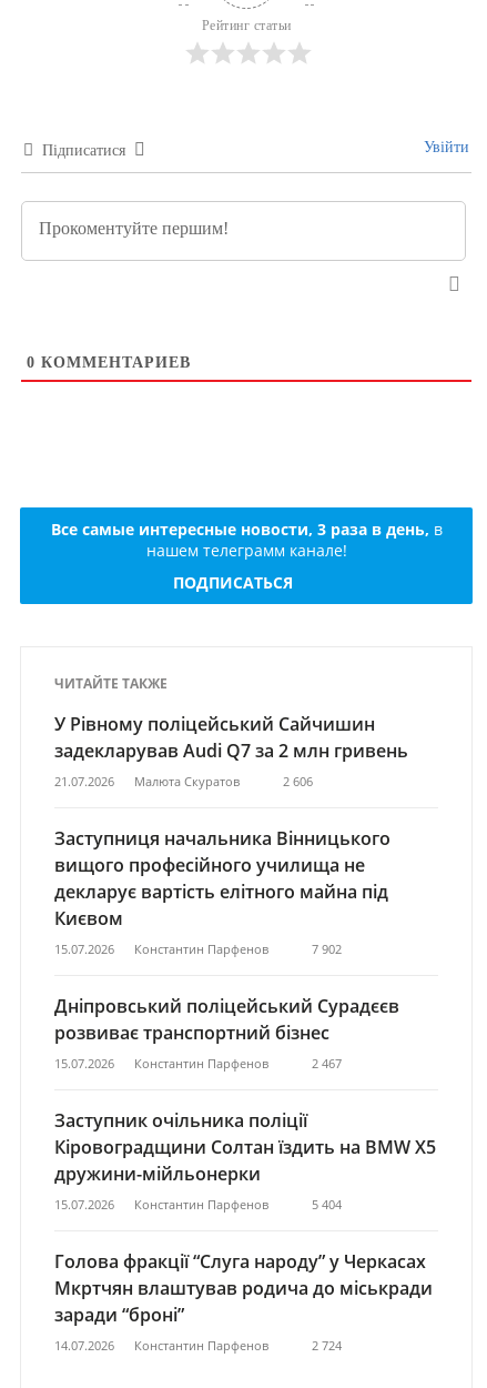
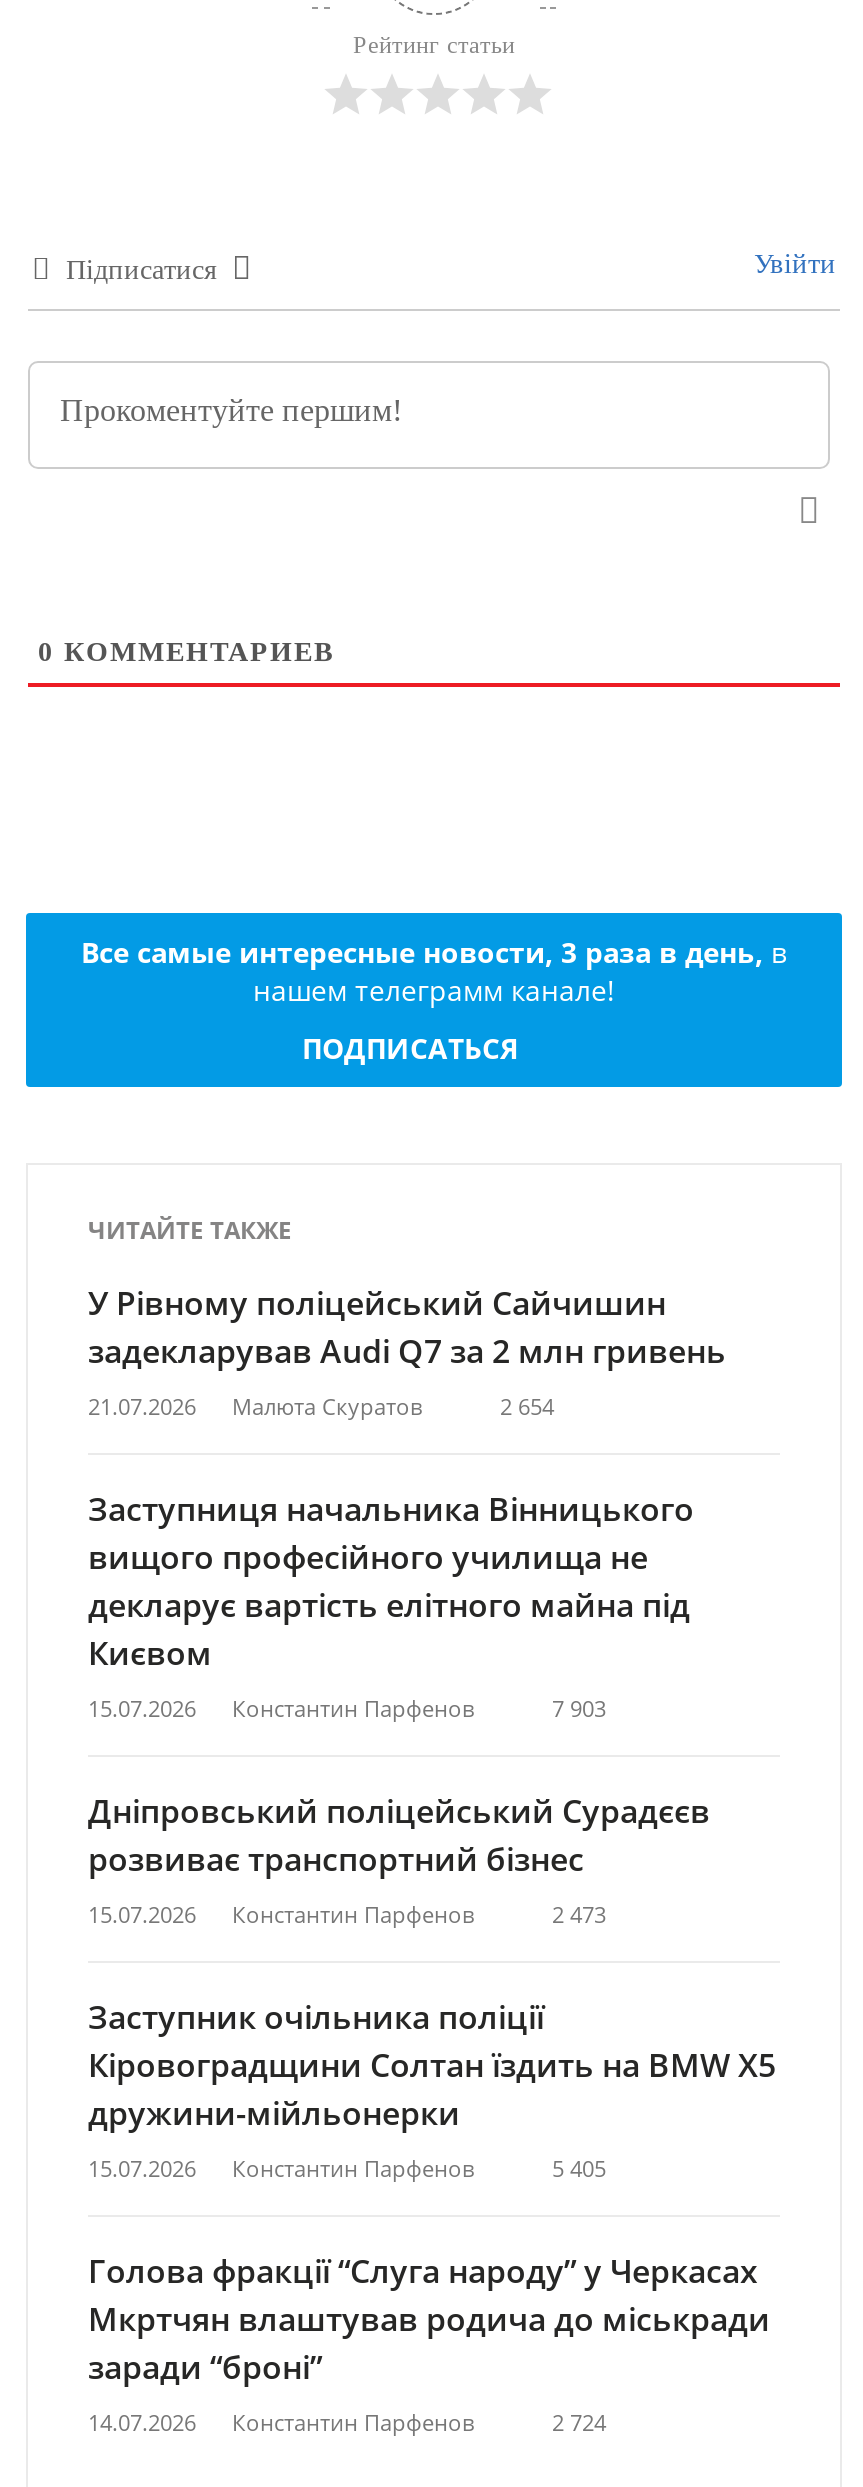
[280,773,313,789] 2 606 -> [494,1391,554,1421] 2 654
[308,940,342,957] 7 902 -> [546,1693,606,1723] 7 903
[308,1055,342,1071] 2 467 -> [546,1899,606,1929] 2 473
[308,1196,342,1212] 5 404 -> [546,2153,606,2183] 5 405

